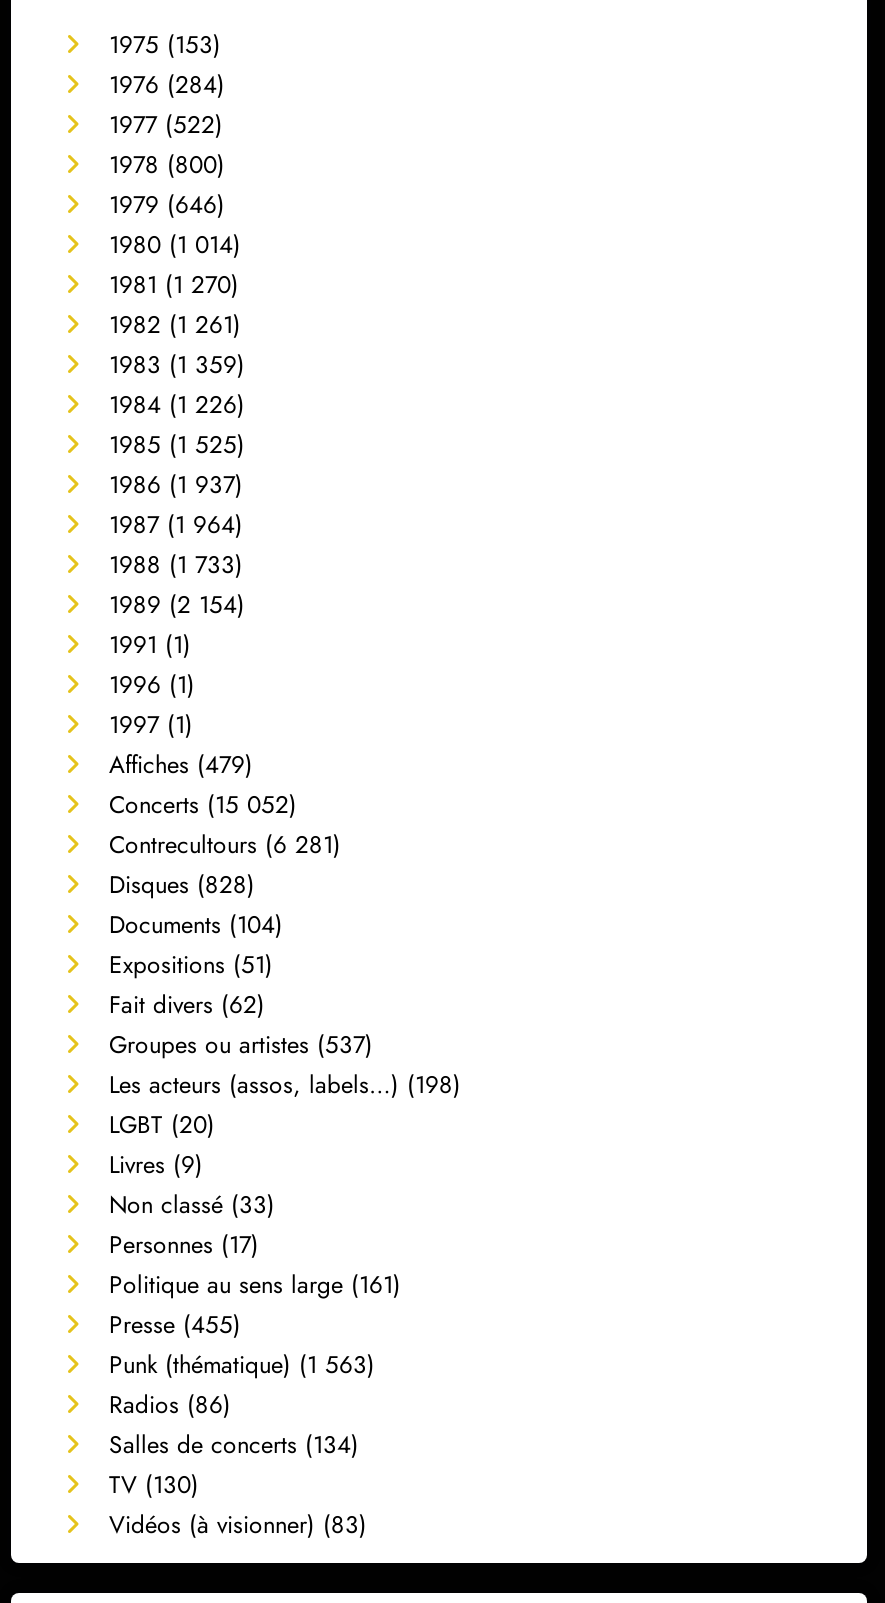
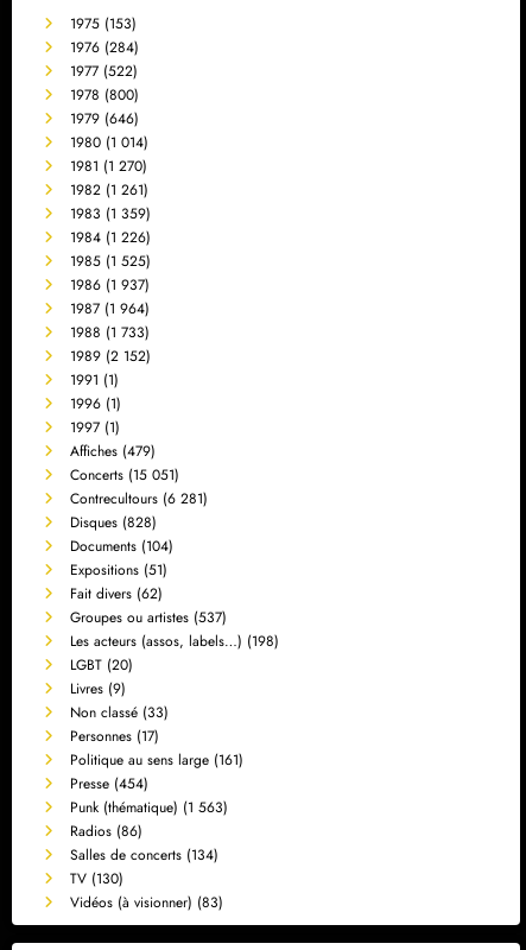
[109,588,245,624] 1989 (2 154) -> [70,346,151,367] 1989 (2 152)
[109,788,297,824] Concerts (15 052) -> [70,465,179,486] Concerts (15 051)
[109,1308,241,1344] Presse (455) -> [70,773,148,795] Presse (454)

